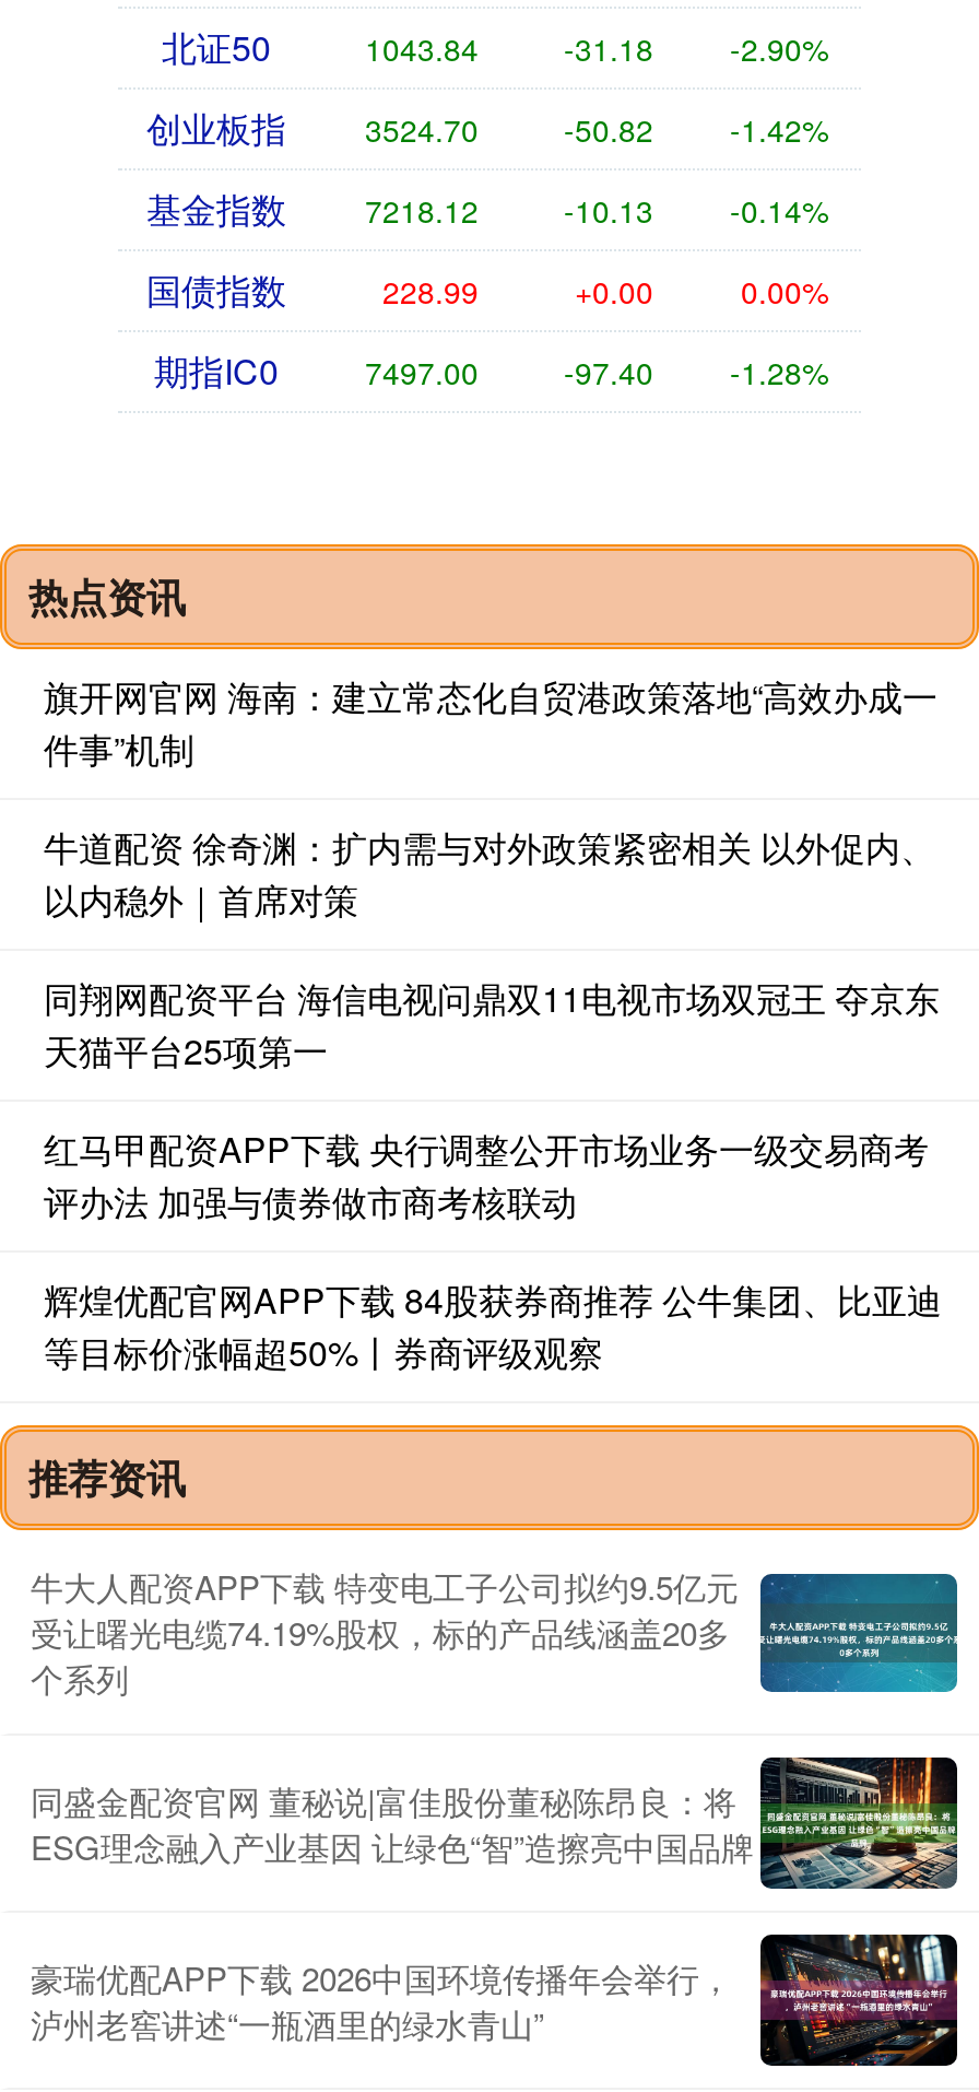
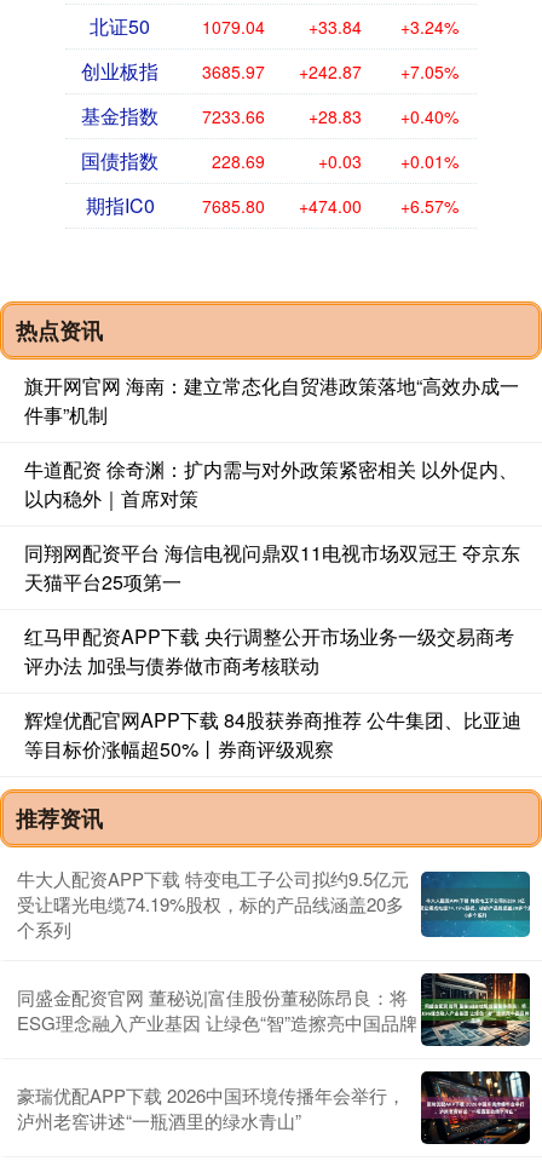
[365,27,479,70] 1043.84 -> [202,15,265,39] 1079.04
[564,27,653,70] -31.18 -> [309,15,362,39] +33.84
[730,27,828,70] -2.90% -> [400,15,459,39] +3.24%
[365,108,479,151] 3524.70 -> [202,60,265,84] 3685.97
[564,108,653,151] -50.82 -> [299,60,362,84] +242.87
[730,108,828,151] -1.42% -> [400,60,459,84] +7.05%
[365,188,479,232] 7218.12 -> [202,104,265,129] 7233.66
[564,188,653,232] -10.13 -> [309,104,362,129] +28.83
[730,188,828,232] -0.14% -> [400,104,459,129] +0.40%
[382,269,479,313] 228.99 -> [212,149,265,173] 228.69
[575,269,653,313] +0.00 -> [318,149,362,173] +0.03
[741,269,828,313] 0.00% -> [400,149,459,173] +0.01%
[365,350,479,394] 7497.00 -> [202,194,265,218] 7685.80
[564,350,653,394] -97.40 -> [299,194,362,218] +474.00
[730,350,828,394] -1.28% -> [400,194,459,218] +6.57%

